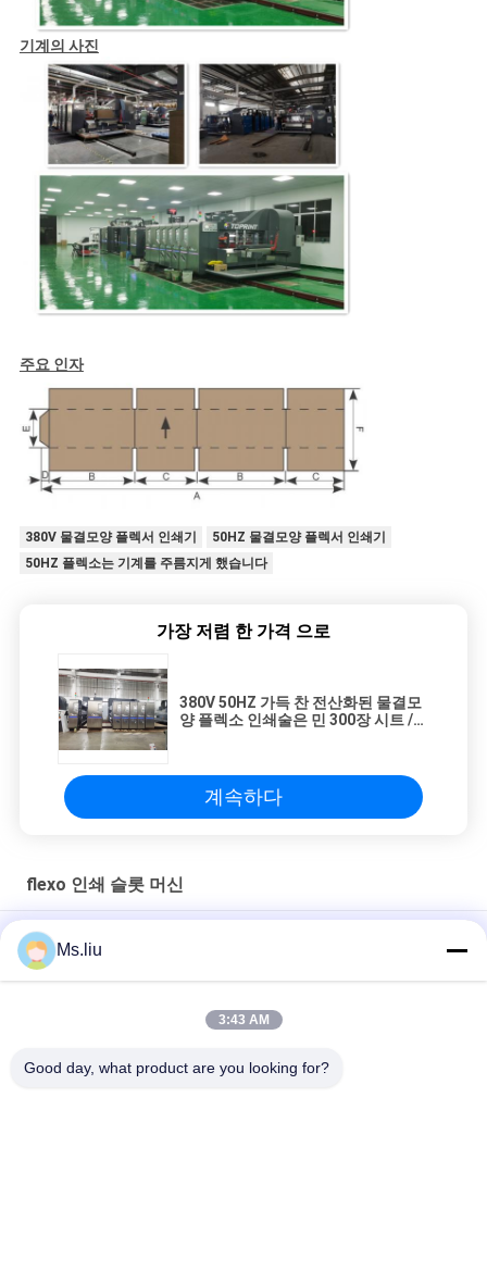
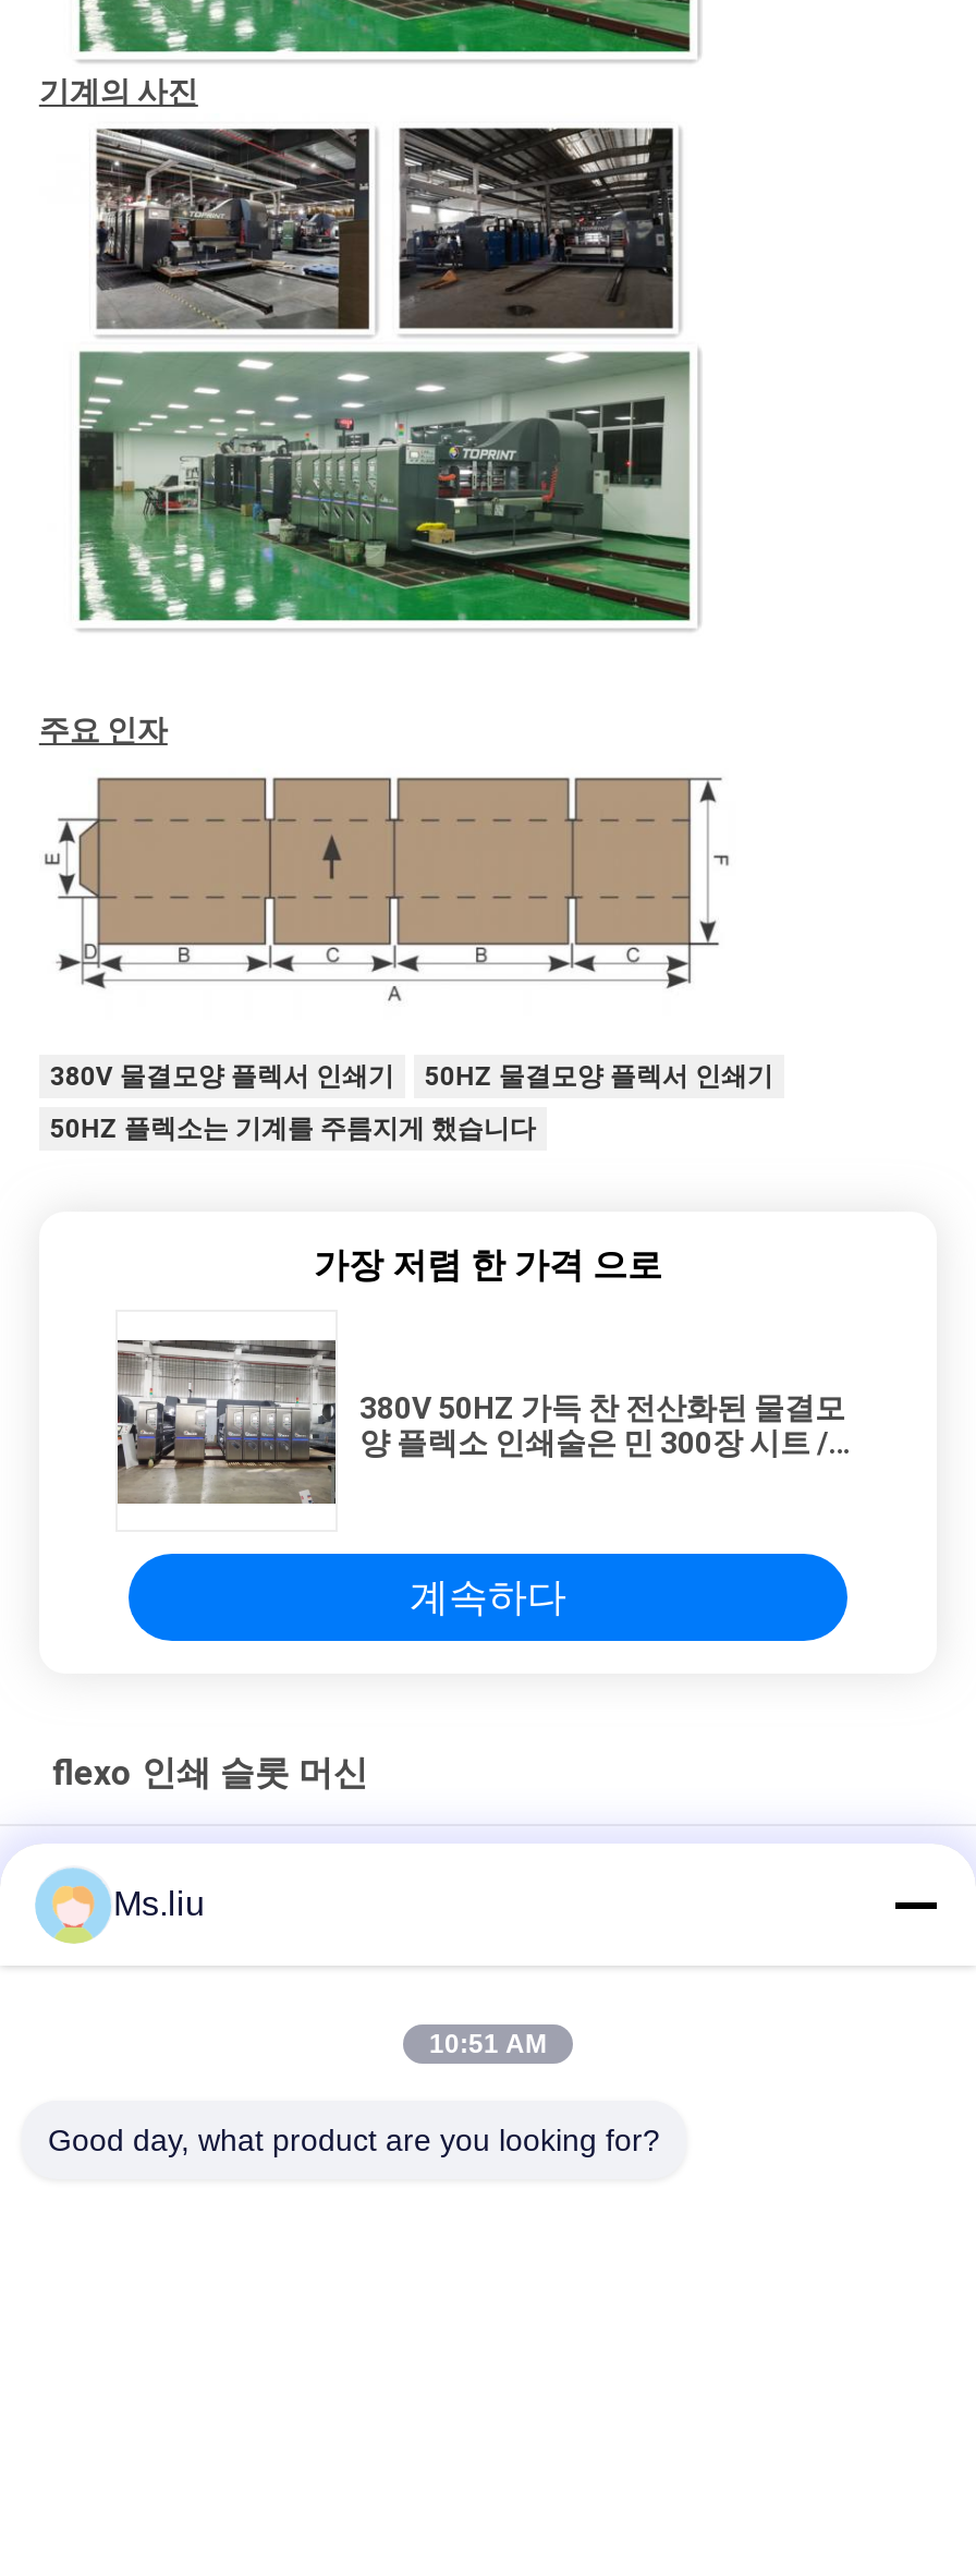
[218,1012,269,1027] 3:43 AM -> [429,2029,547,2059] 10:51 AM

